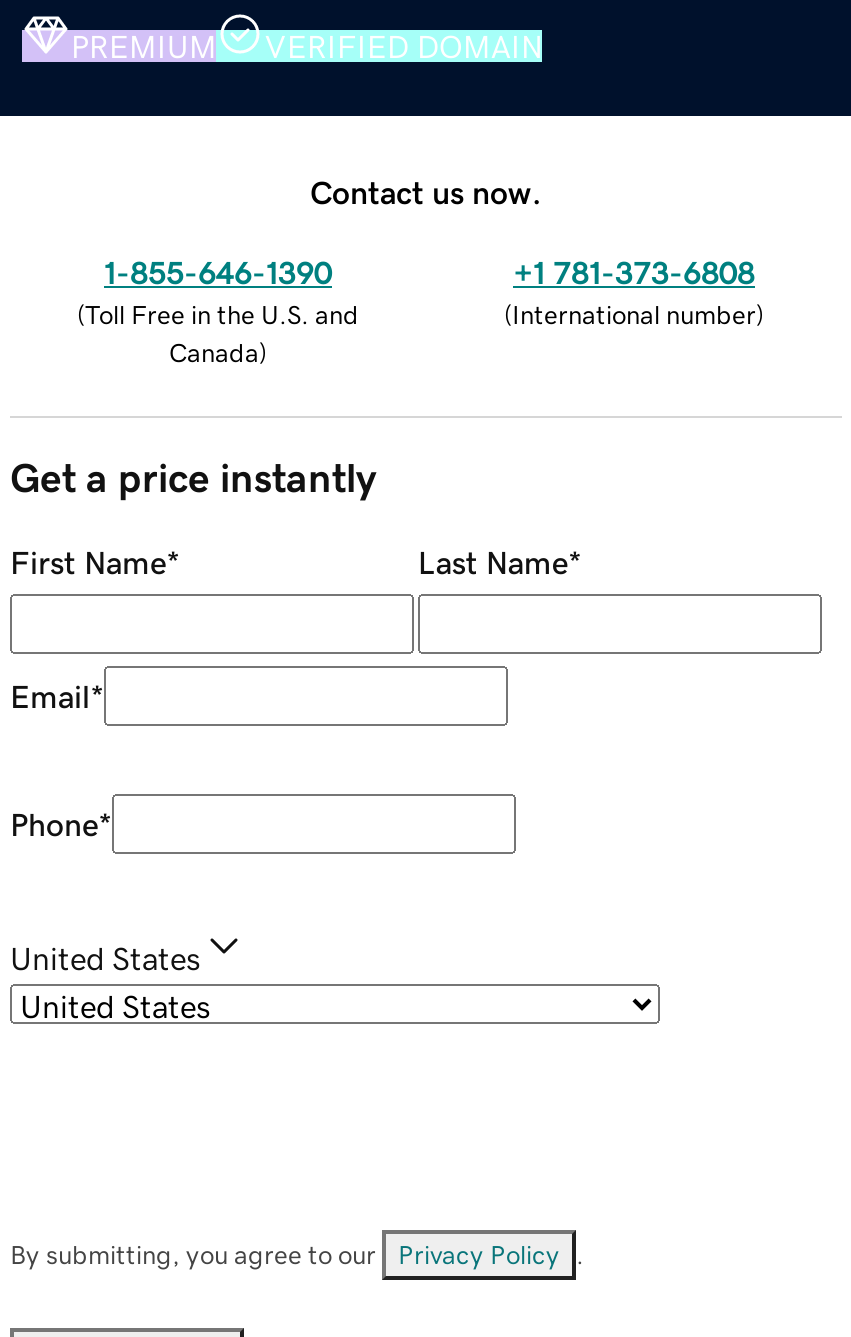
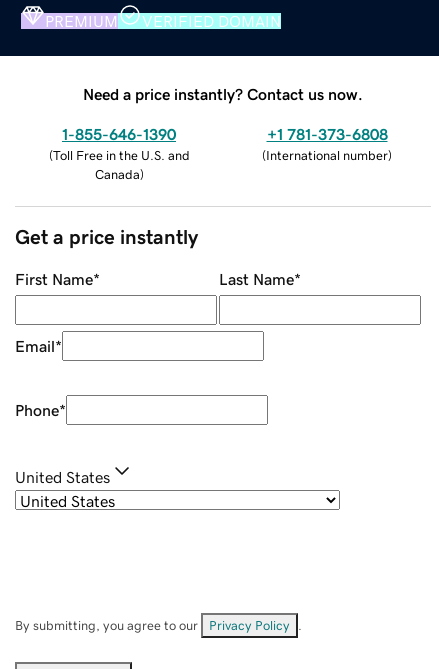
[310,175,542,207] Contact us now. -> [83,86,363,102] Need a price instantly? Contact us now.

